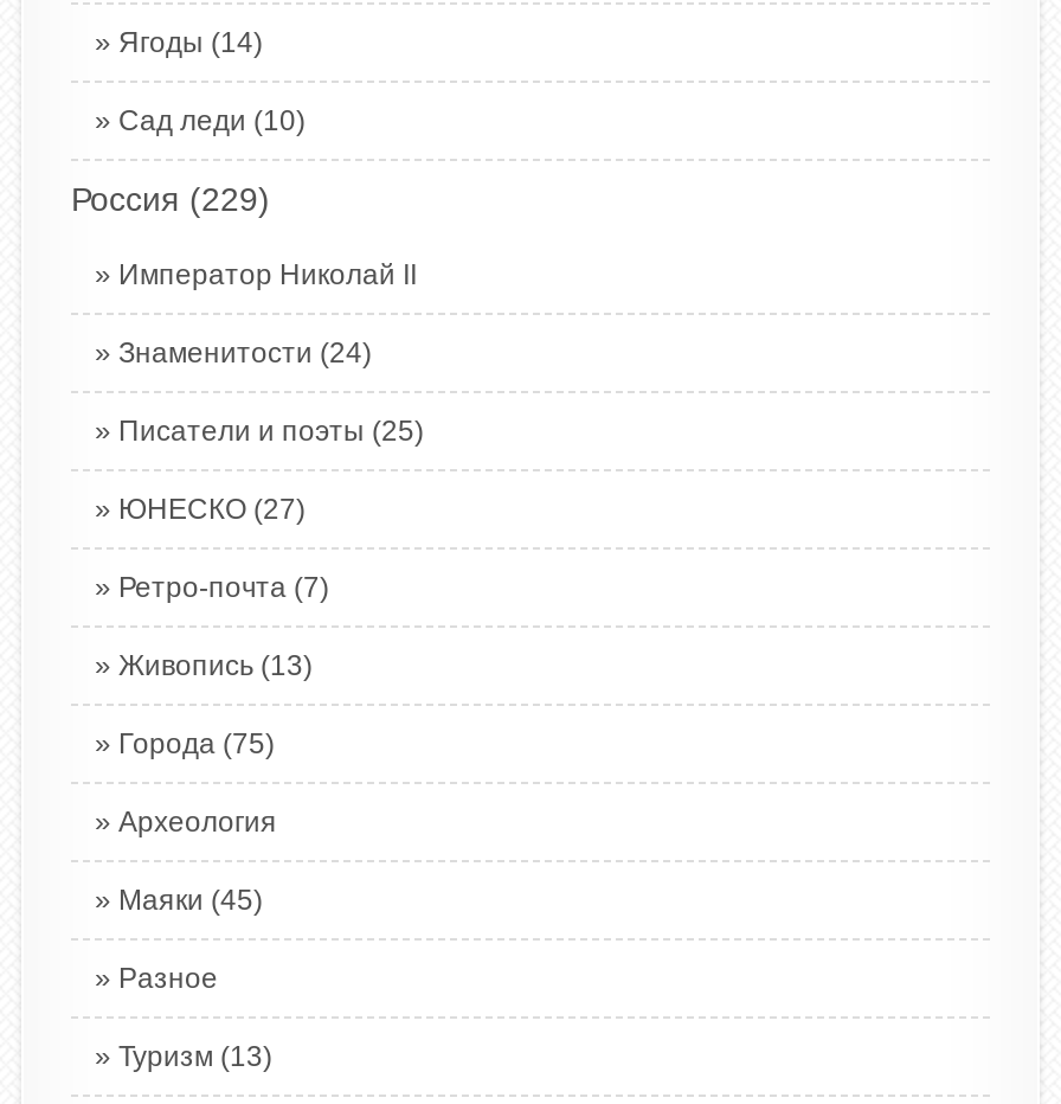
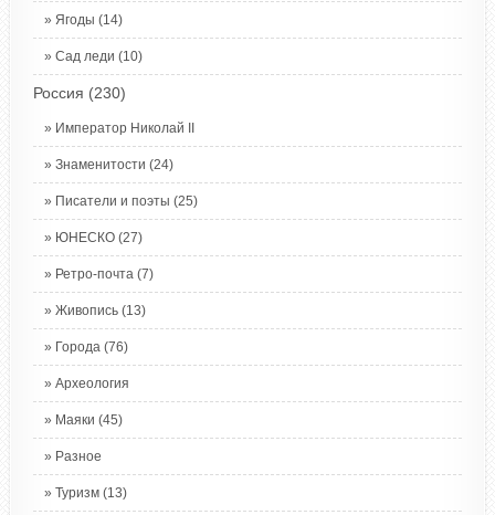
[71,180,270,218] Россия (229) -> [33,84,126,102] Россия (230)
[118,727,275,760] Города (75) -> [55,339,128,355] Города (76)

